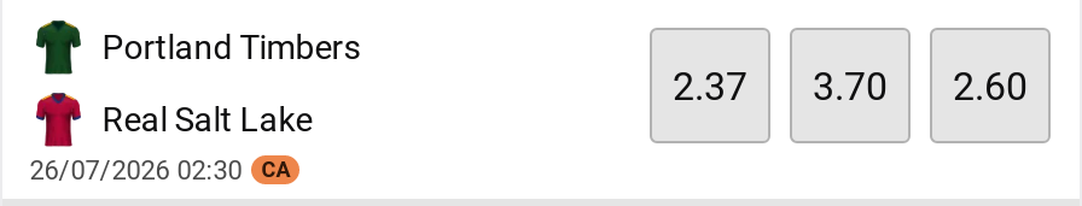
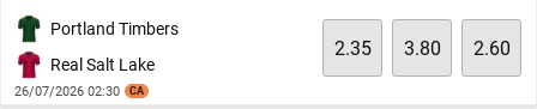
[673,63,747,109] 2.37 -> [334,37,371,60] 2.35
[813,63,888,109] 3.70 -> [403,37,441,60] 3.80

